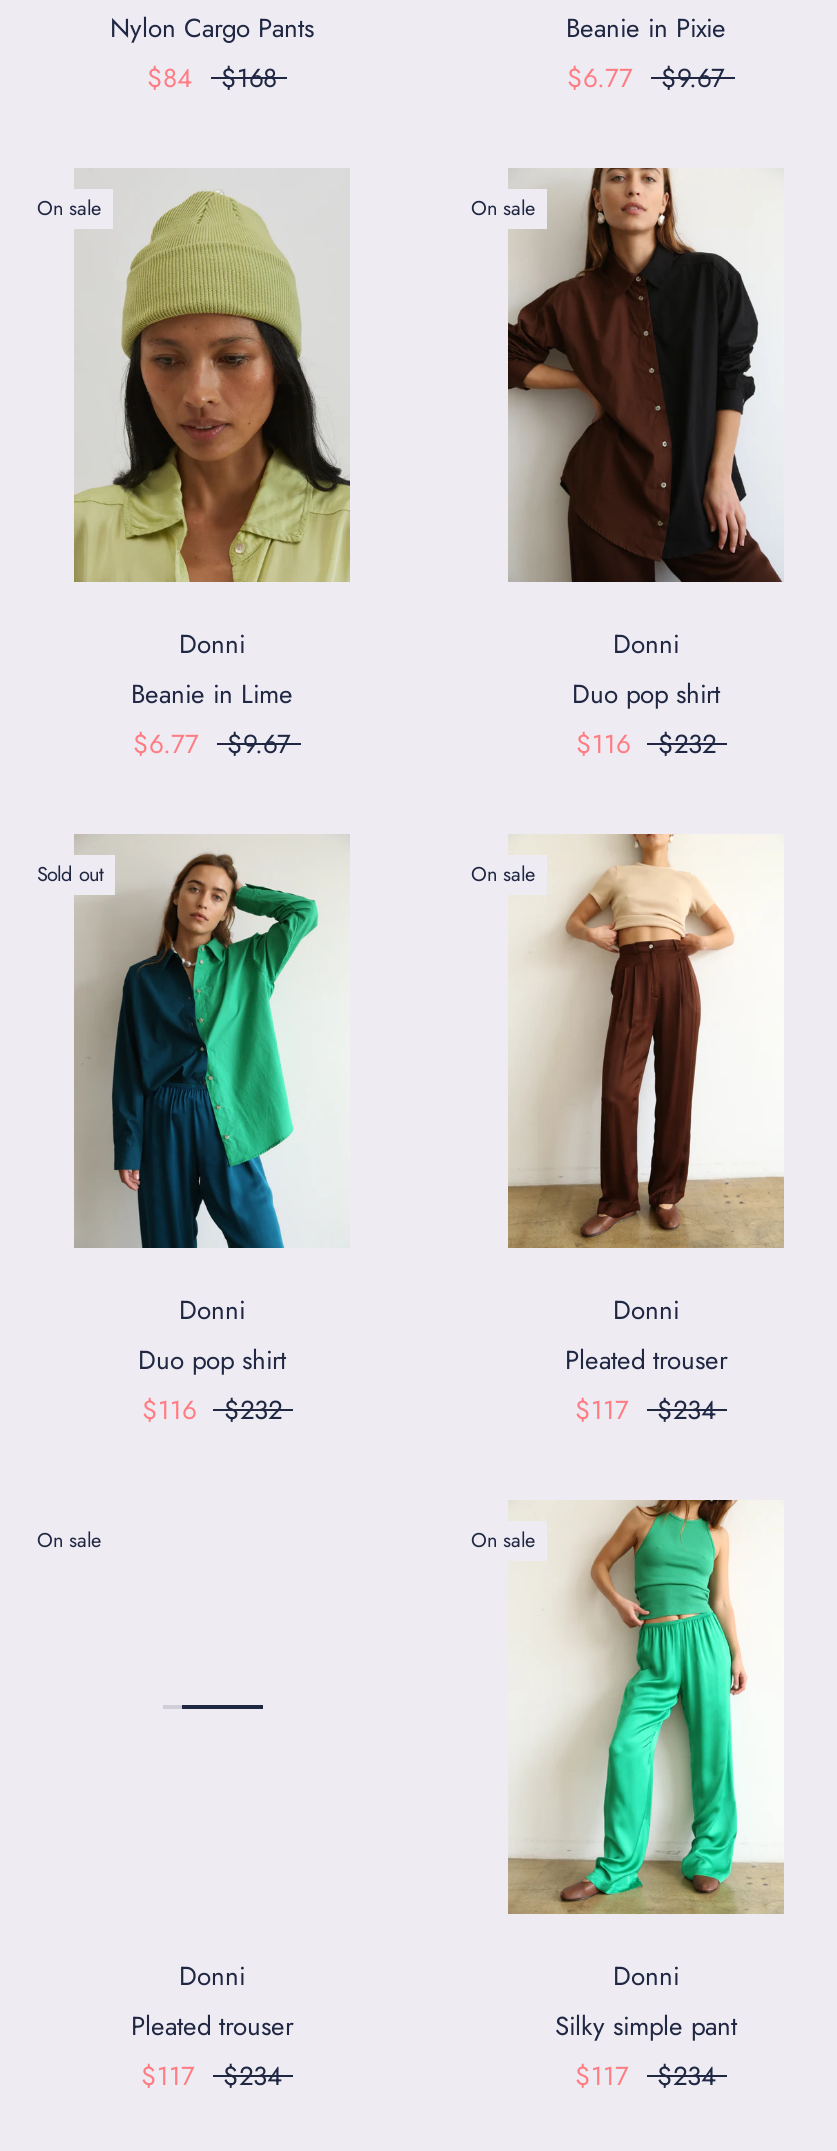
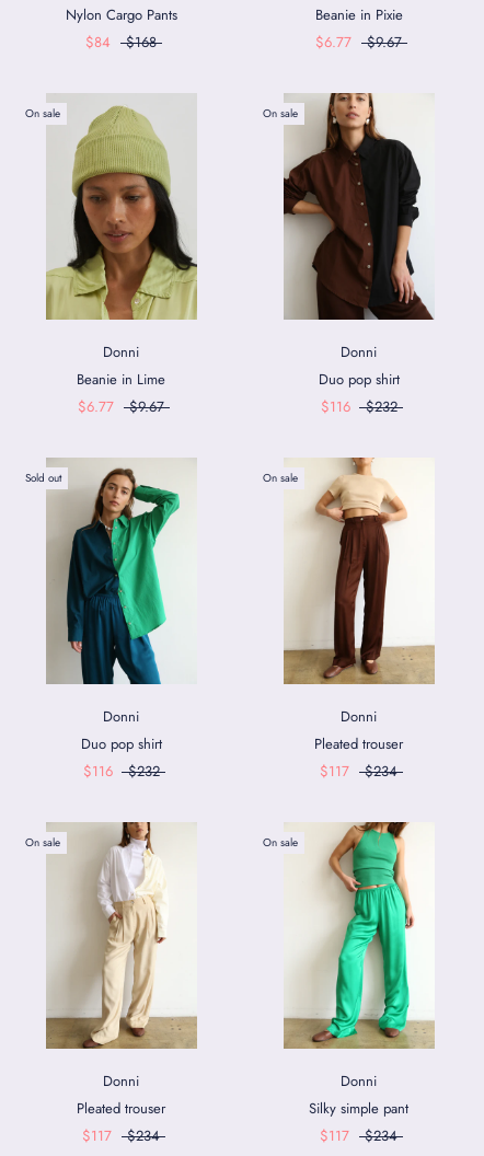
none -> [45,821,198,1050] [image]

